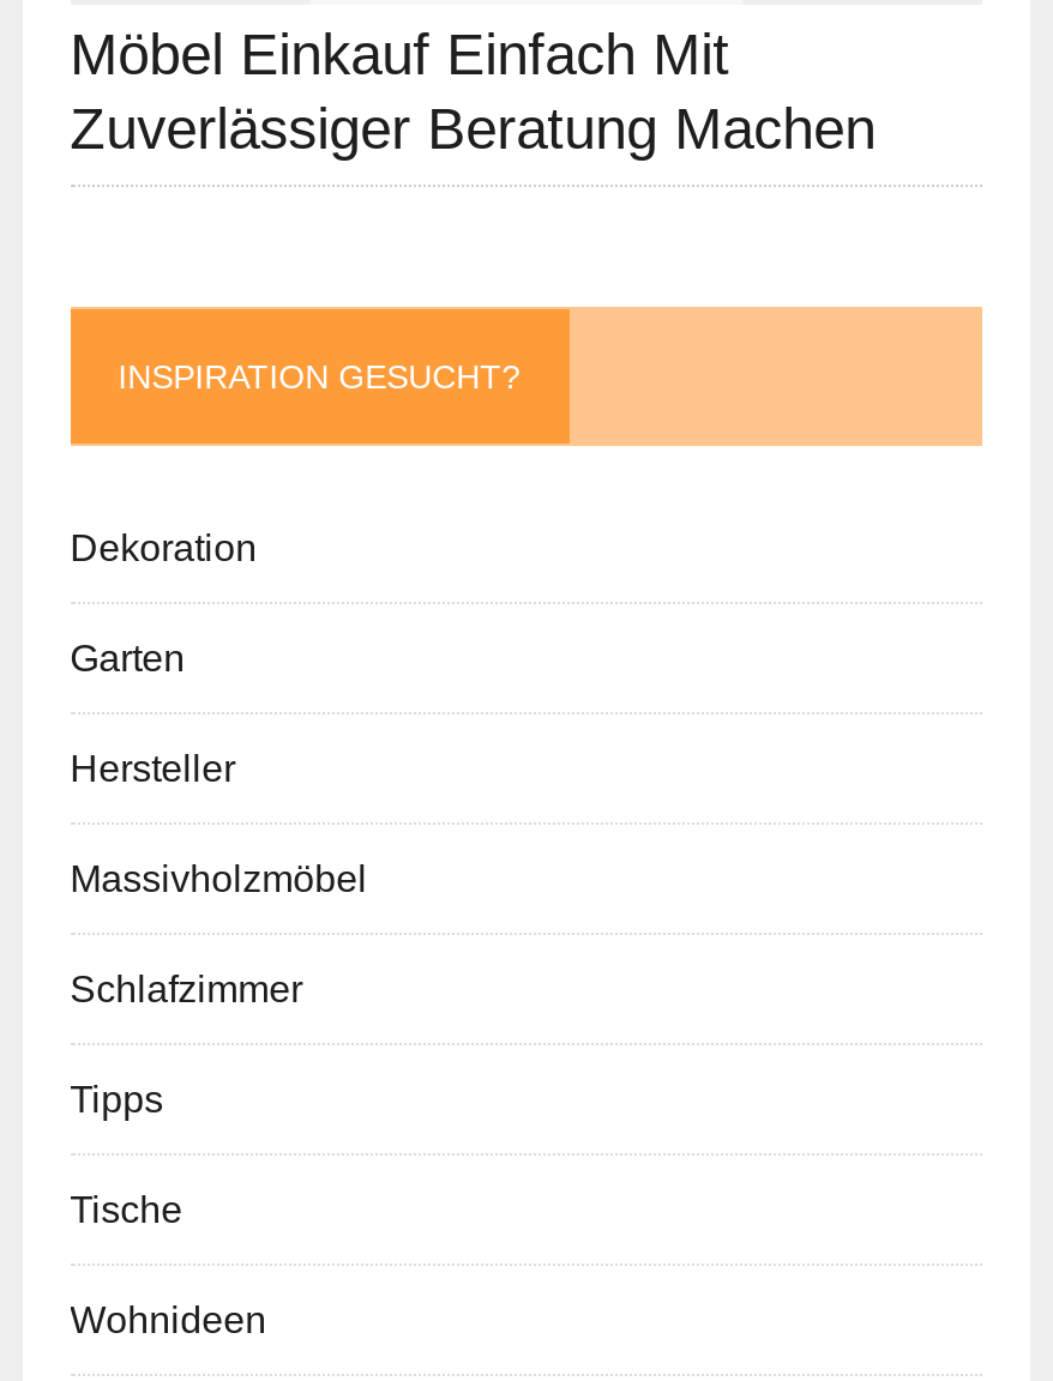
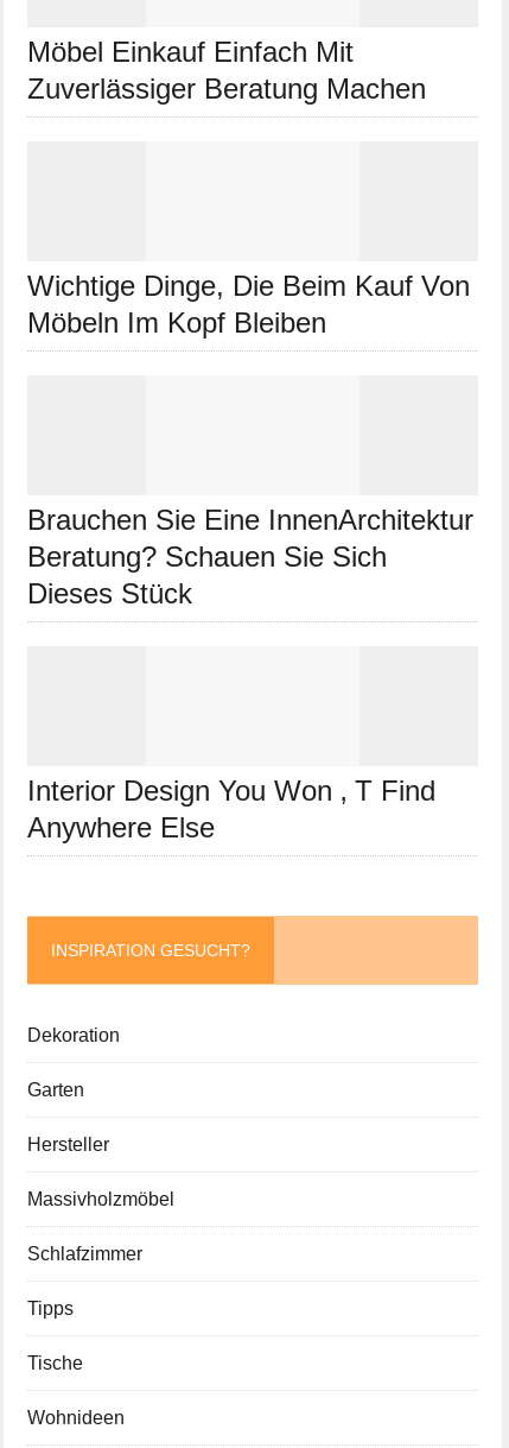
none -> [27,269,469,338] Wichtige Dinge, Die Beim Kauf Von | Möbeln Im Kopf Bleiben
none -> [27,503,473,609] Brauchen Sie Eine InnenArchitektur | Beratung? Schauen Sie Sich | Dieses Stück
none -> [27,774,435,843] Interior Design You Won ‚ T Find | Anywhere Else

